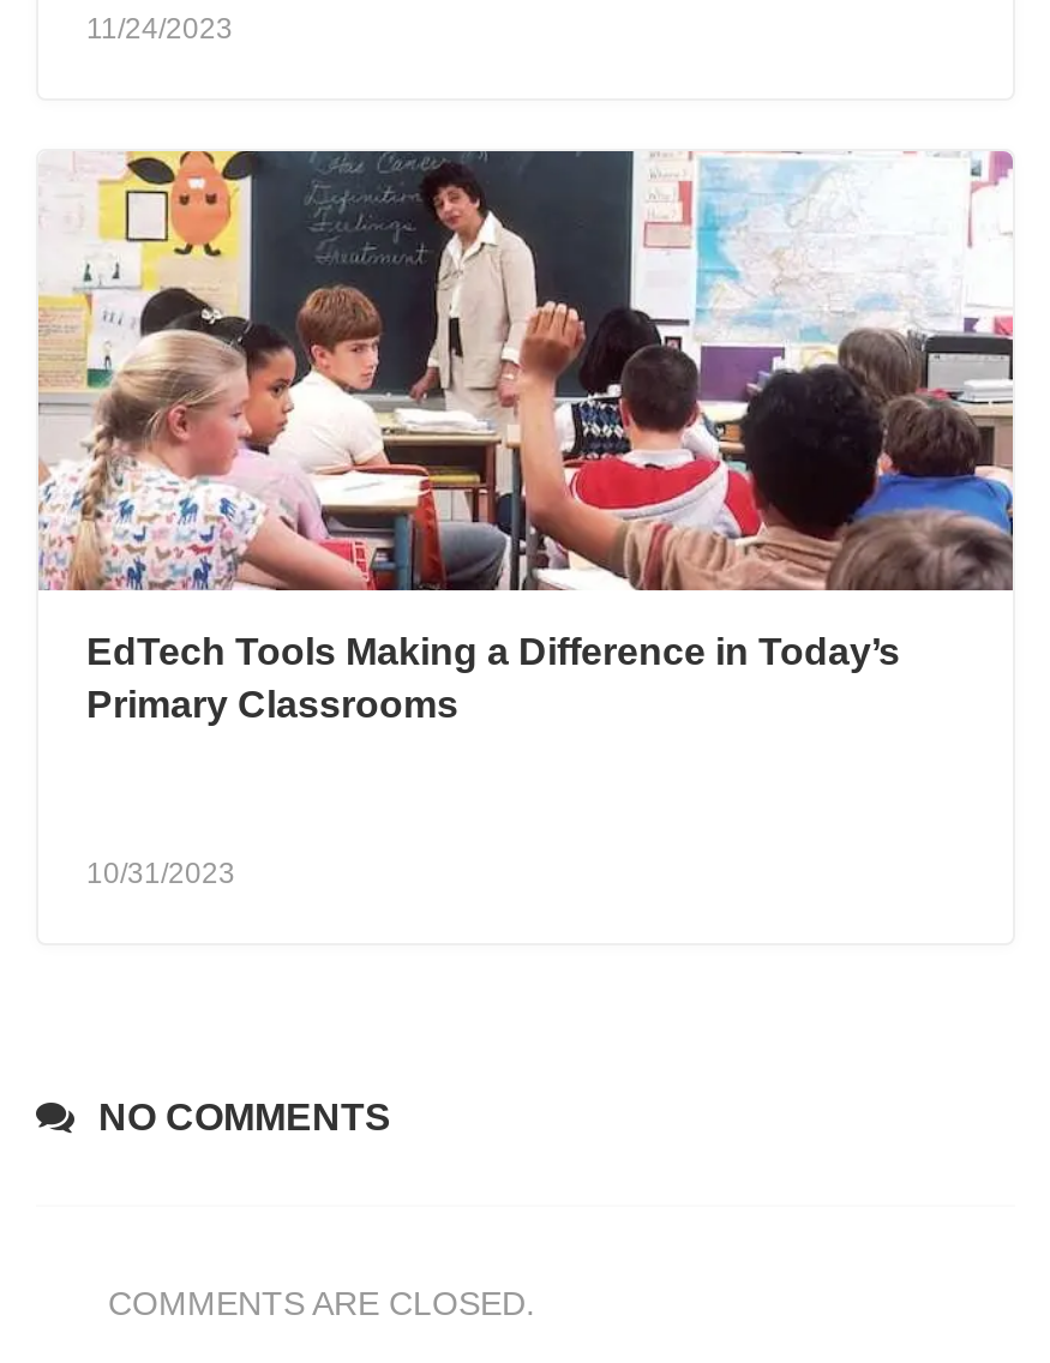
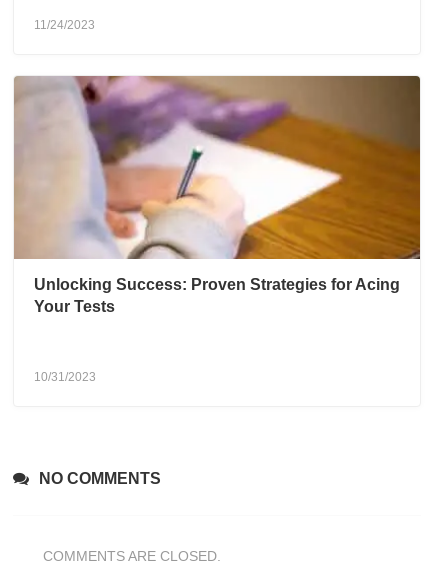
[38,149,1015,725] [image] | EdTech Tools Making a Difference in Today’s | Primary Classrooms -> [14,75,421,315] [image] | Unlocking Success: Proven Strategies for Acing | Your Tests

